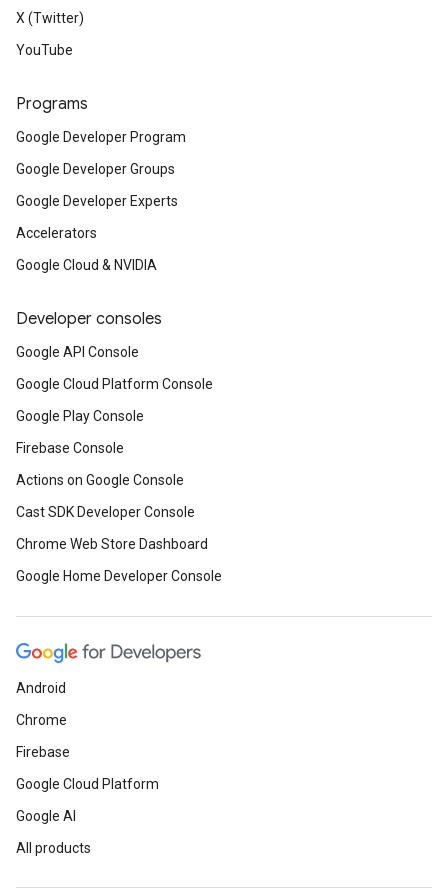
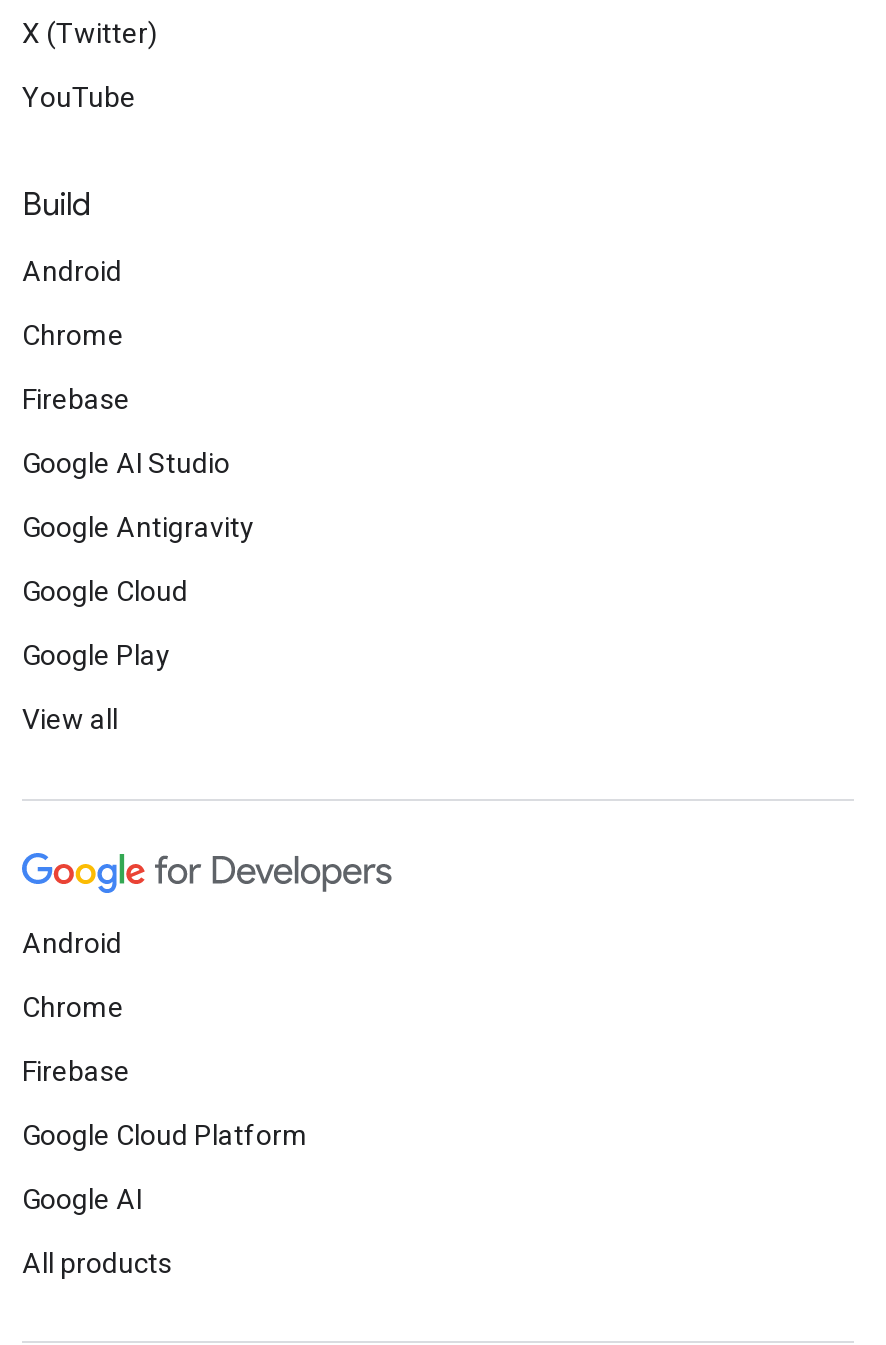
[16,94,222,584] Programs | Google Developer Program | Google Developer Groups | Google Developer Experts | Accelerators | Google Cloud & NVIDIA | Developer consoles | Google API Console | Google Cloud Platform Console | Google Play Console | Firebase Console | Actions on Google Console | Cast SDK Developer Console | Chrome Web Store Dashboard | Google Home Developer Console -> [22,185,254,735] Build | Android | Chrome | Firebase | Google AI Studio | Google Antigravity | Google Cloud | Google Play | View all

